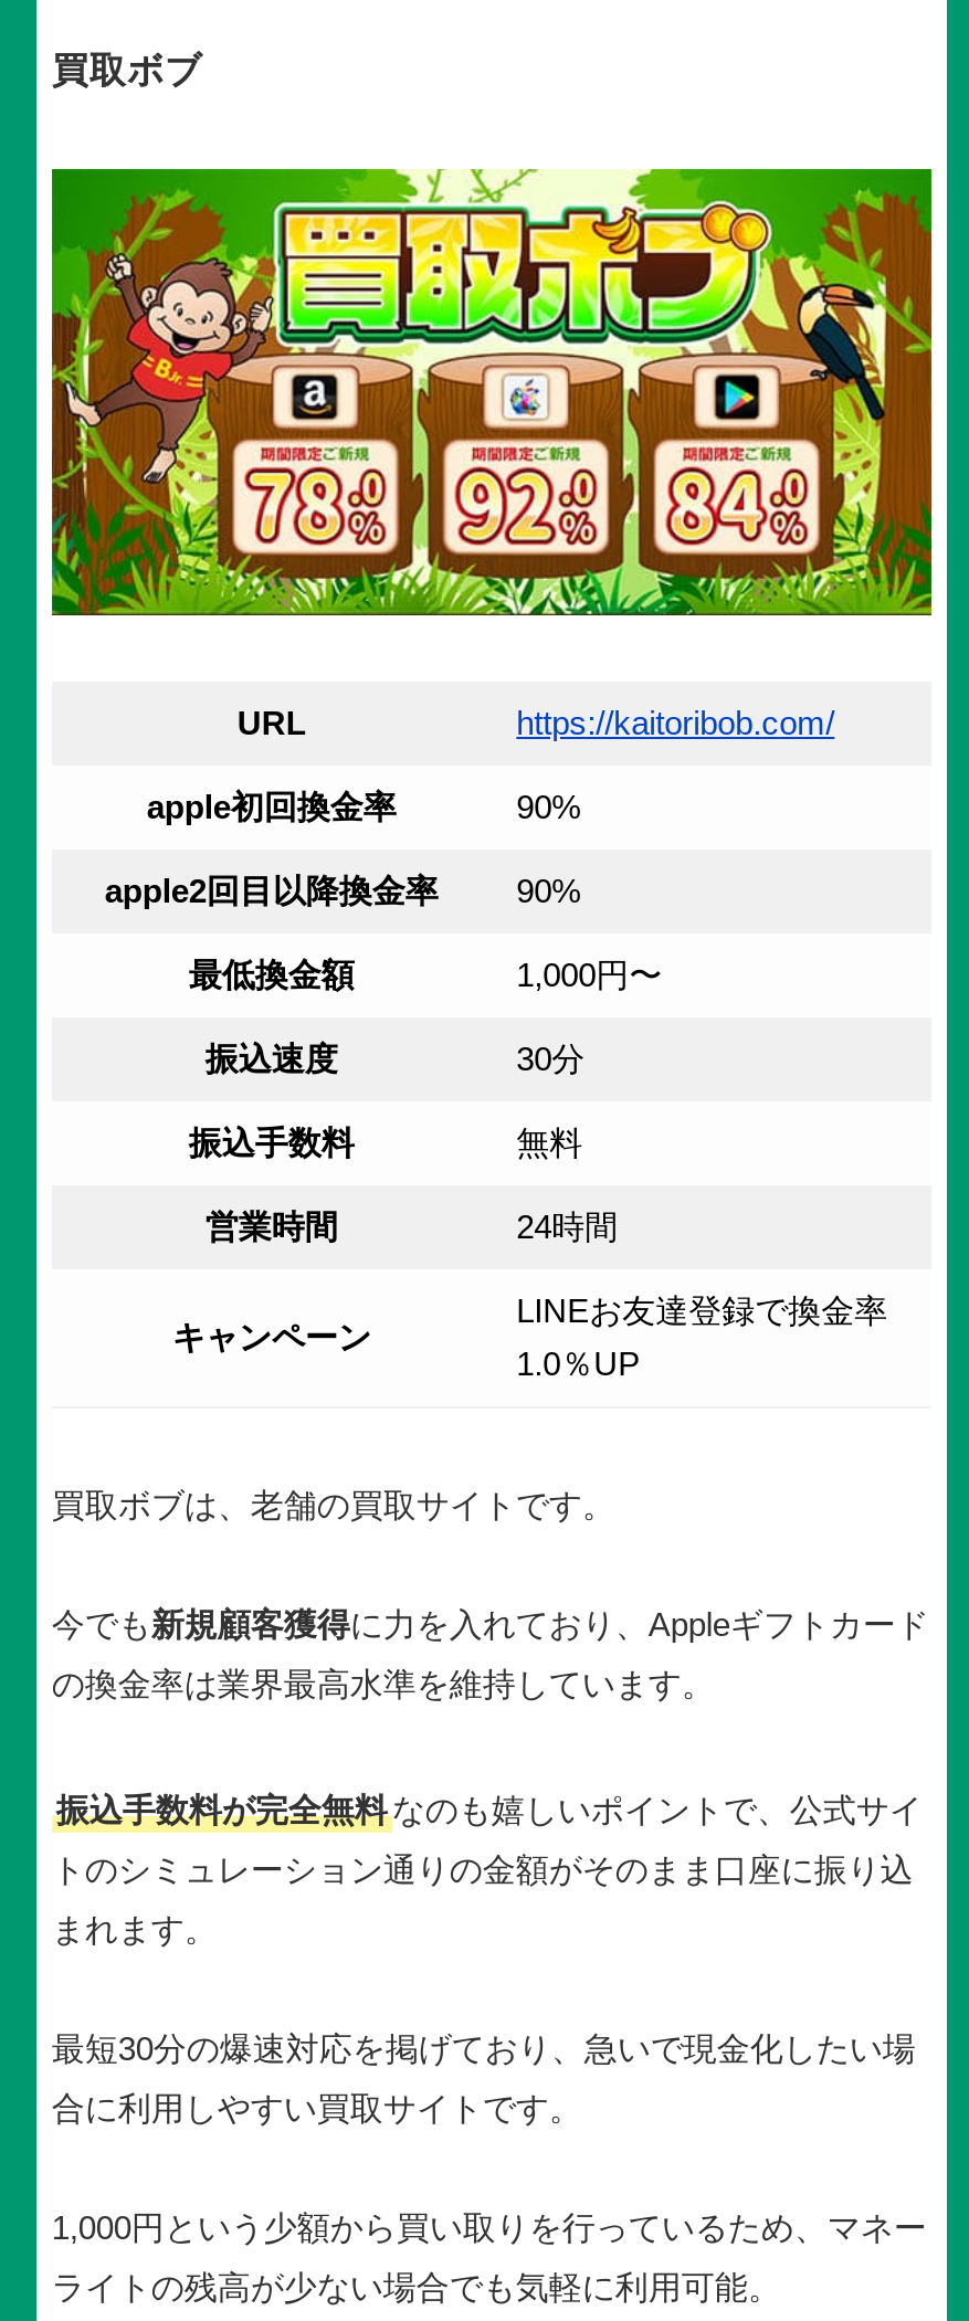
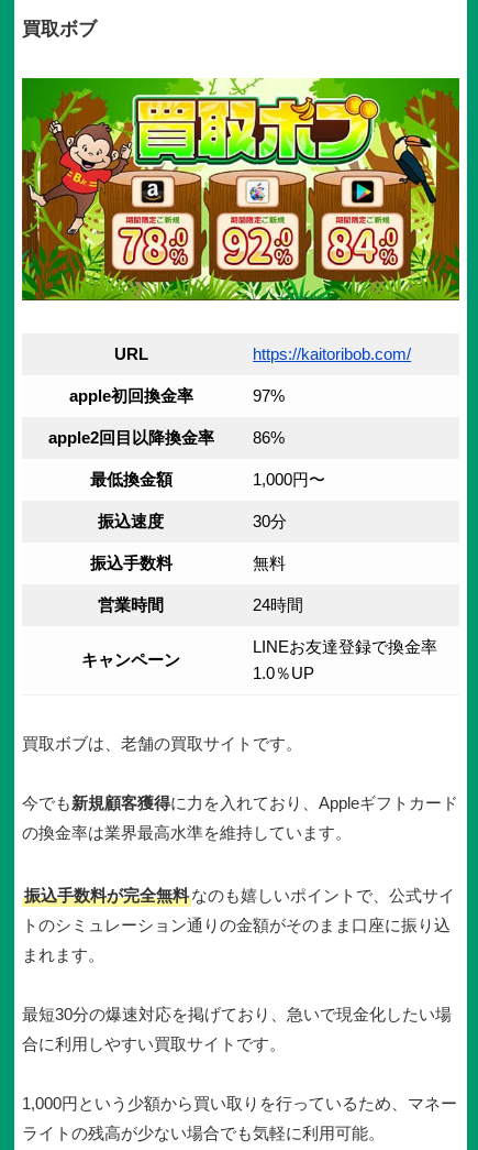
[516,787,581,825] 90% -> [253,386,285,405] 97%
[516,871,581,909] 90% -> [253,428,285,447] 86%

